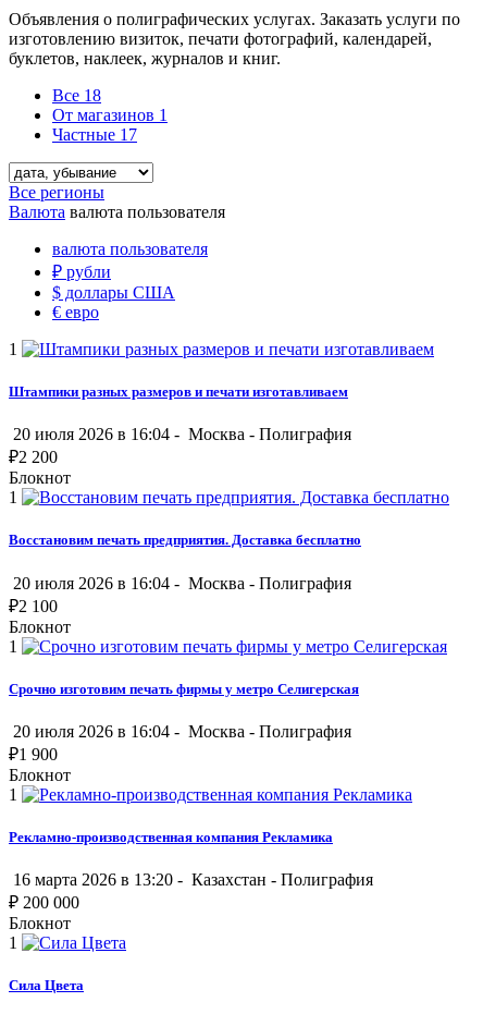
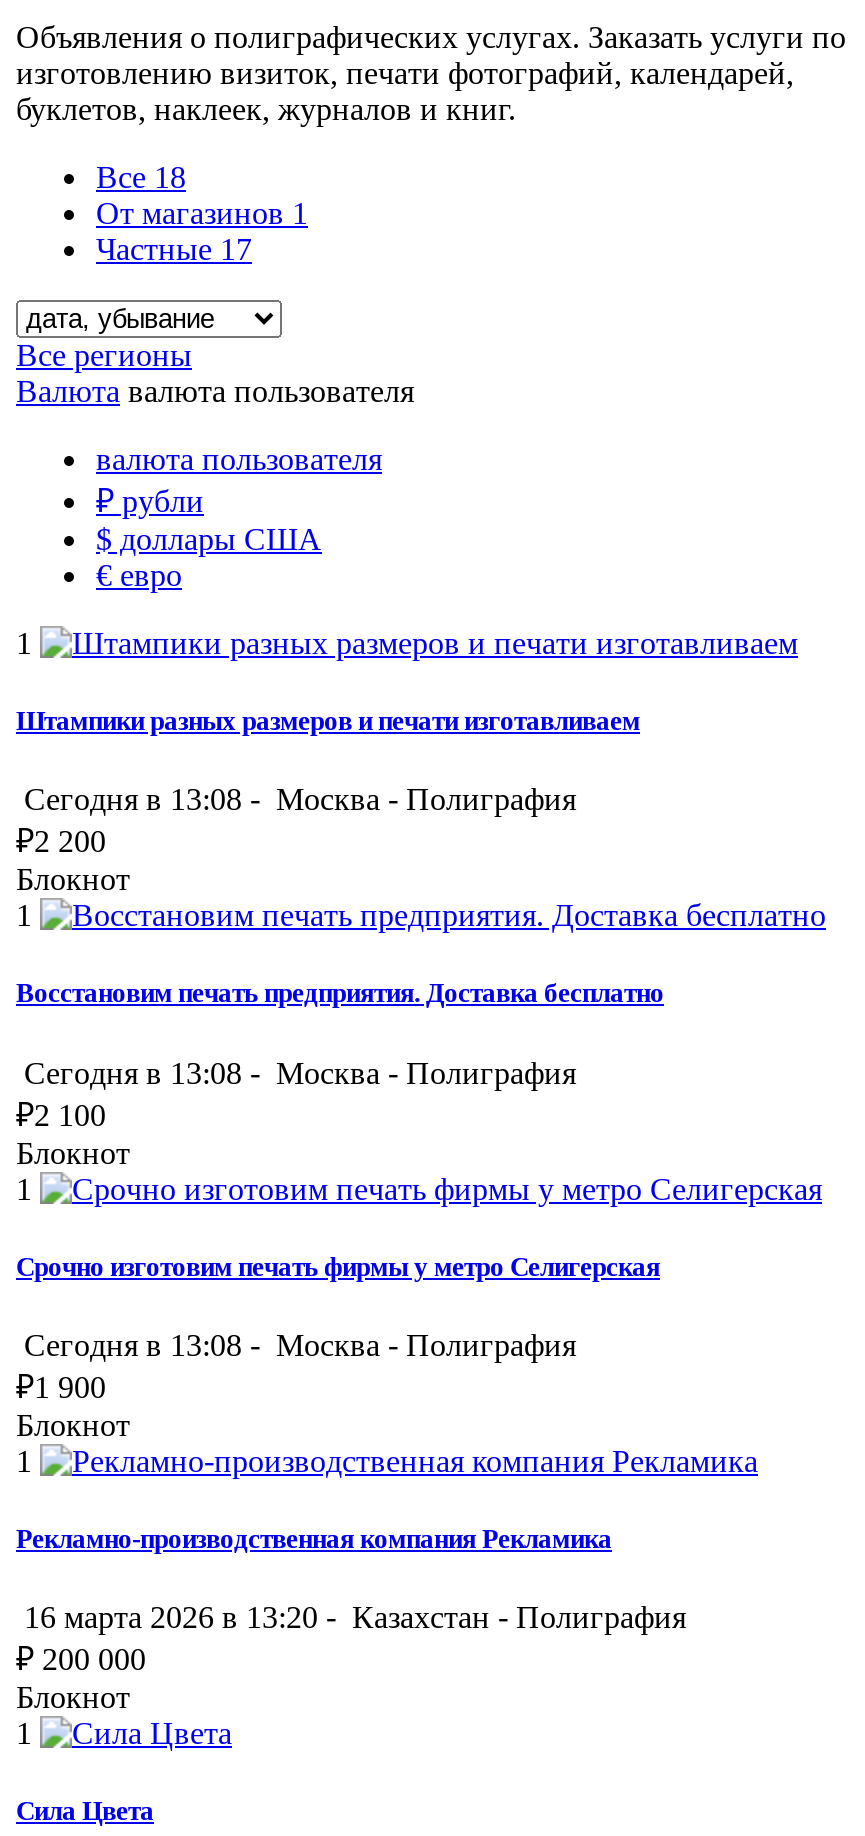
[9,425,351,444] 20 июля 2026 в 16:04 - Москва - Полиграфия -> [16,782,576,816] Сегодня в 13:08 - Москва - Полиграфия
[9,574,351,592] 20 июля 2026 в 16:04 - Москва - Полиграфия -> [16,1055,576,1089] Сегодня в 13:08 - Москва - Полиграфия
[9,722,351,741] 20 июля 2026 в 16:04 - Москва - Полиграфия -> [16,1328,576,1362] Сегодня в 13:08 - Москва - Полиграфия

